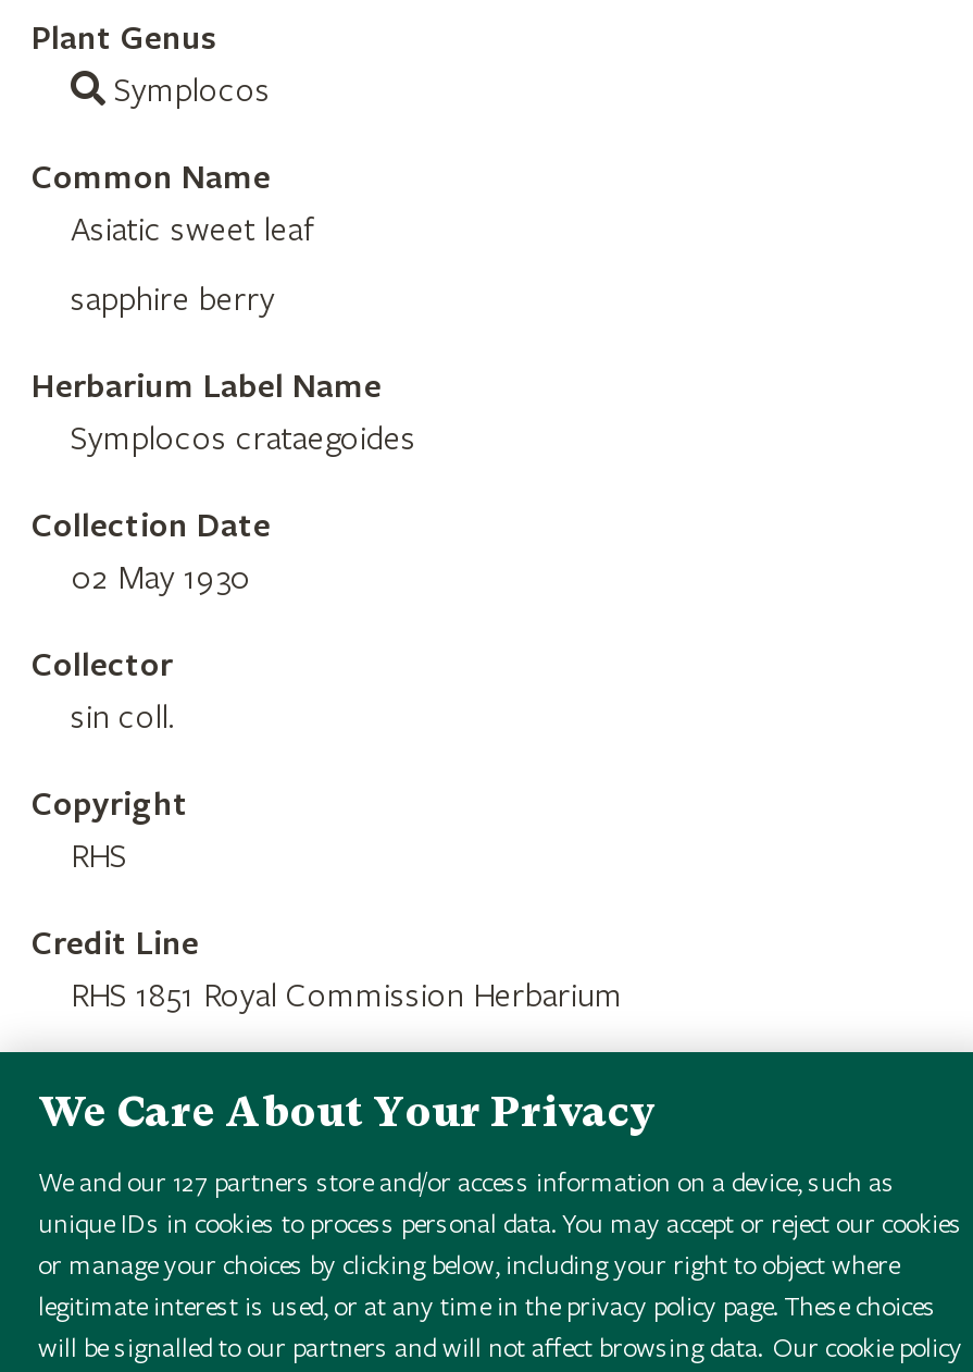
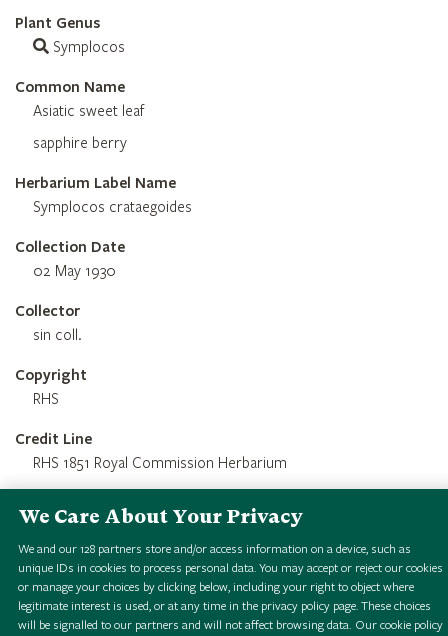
[38,1163,895,1198] We and our 127 partners store and/or access information on a device, such as -> [18,540,411,556] We and our 128 partners store and/or access information on a device, such as

